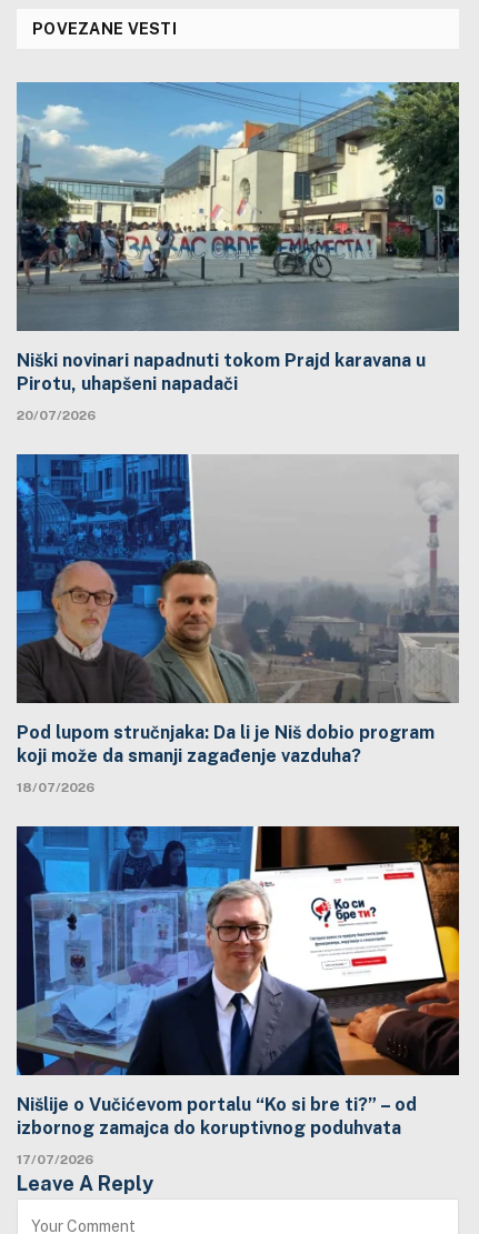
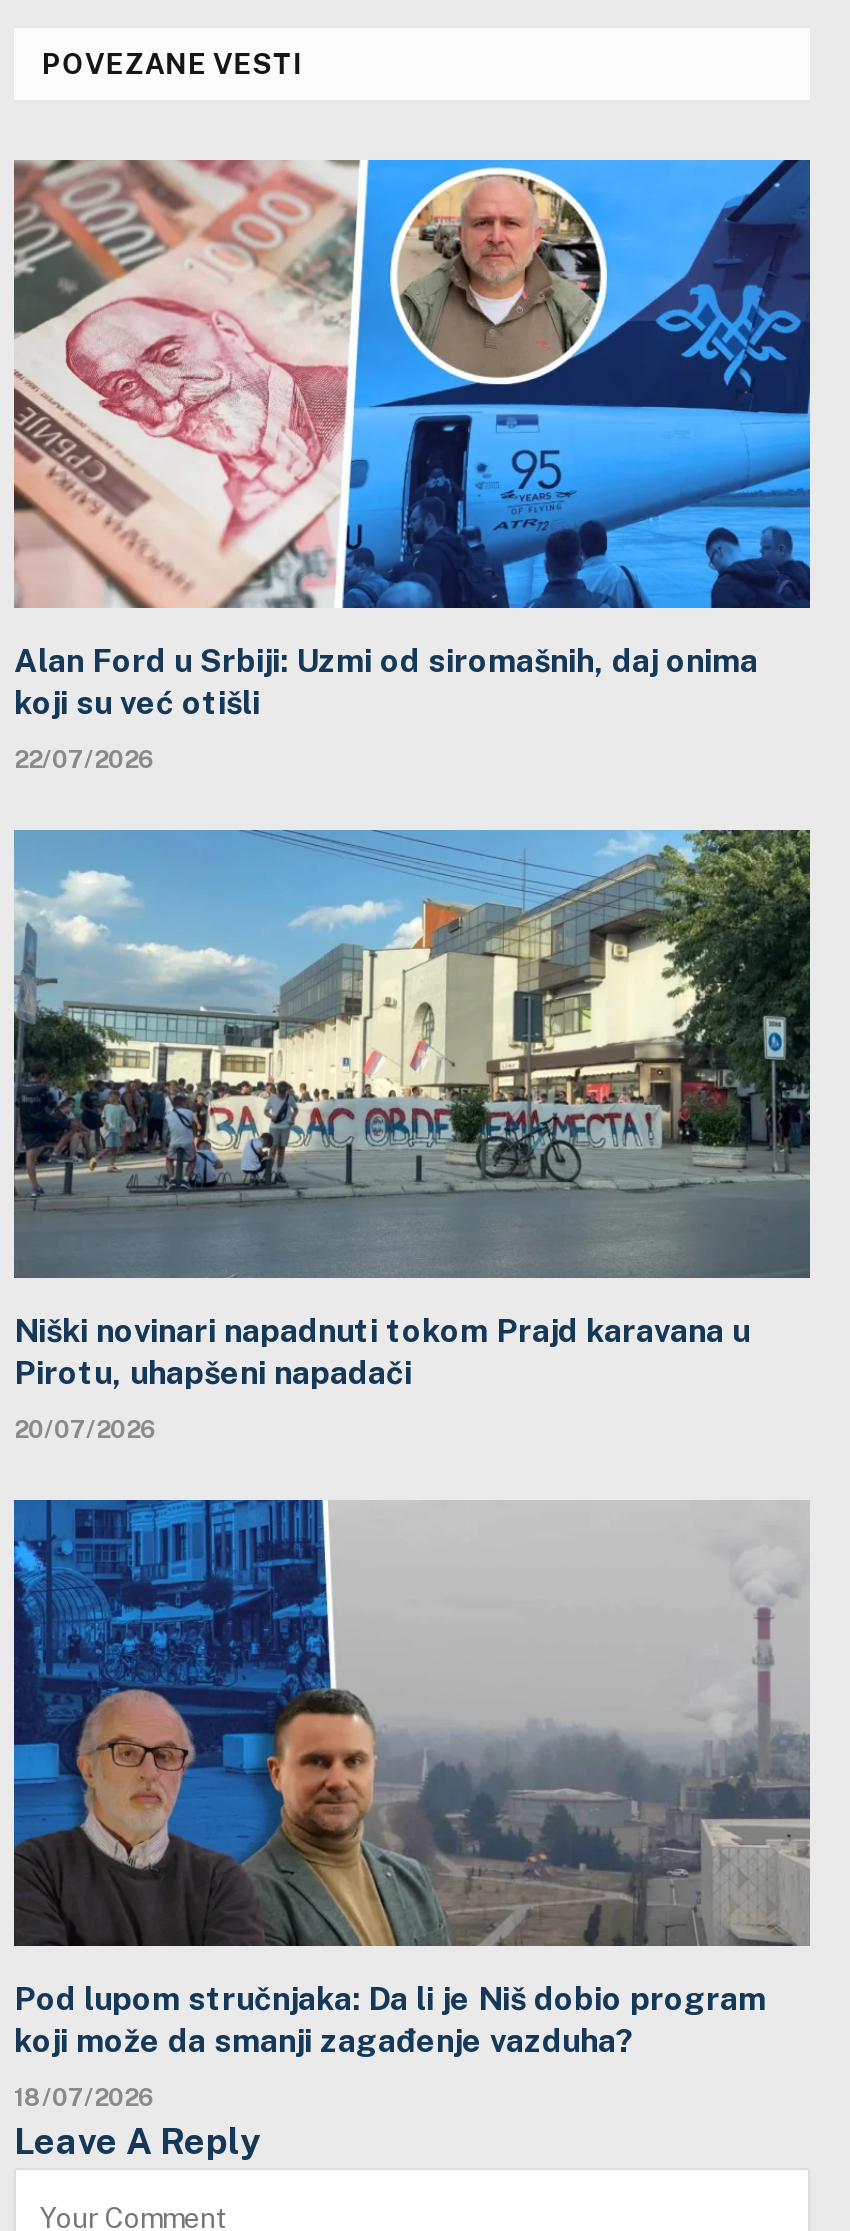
none -> [12,159,812,773] [image] | Alan Ford u Srbiji: Uzmi od siromašnih, daj onima | koji su već otišli | 22/07/2026
moved [14,80,461,795] -> [10,825,814,2113]: [image] | Niški novinari napadnuti tokom Prajd karavana u | Pirotu, uhapšeni napadači | 20/07/2026 | Pod lupom stručnjaka: Da li je Niš dobio program | koji može da smanji zagađenje vazduha? | 18/07/2026
[16,825,460,1167] [image] | Nišlije o Vučićevom portalu “Ko si bre ti?” – od | izbornog zamajca do koruptivnog poduhvata | 17/07/2026 -> none

